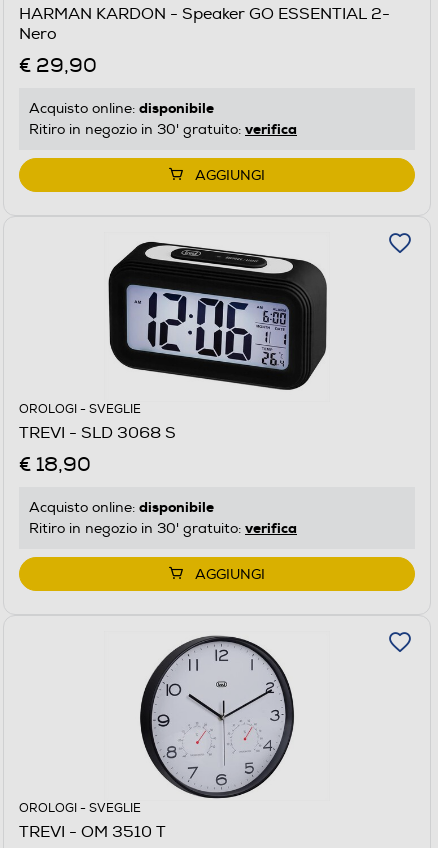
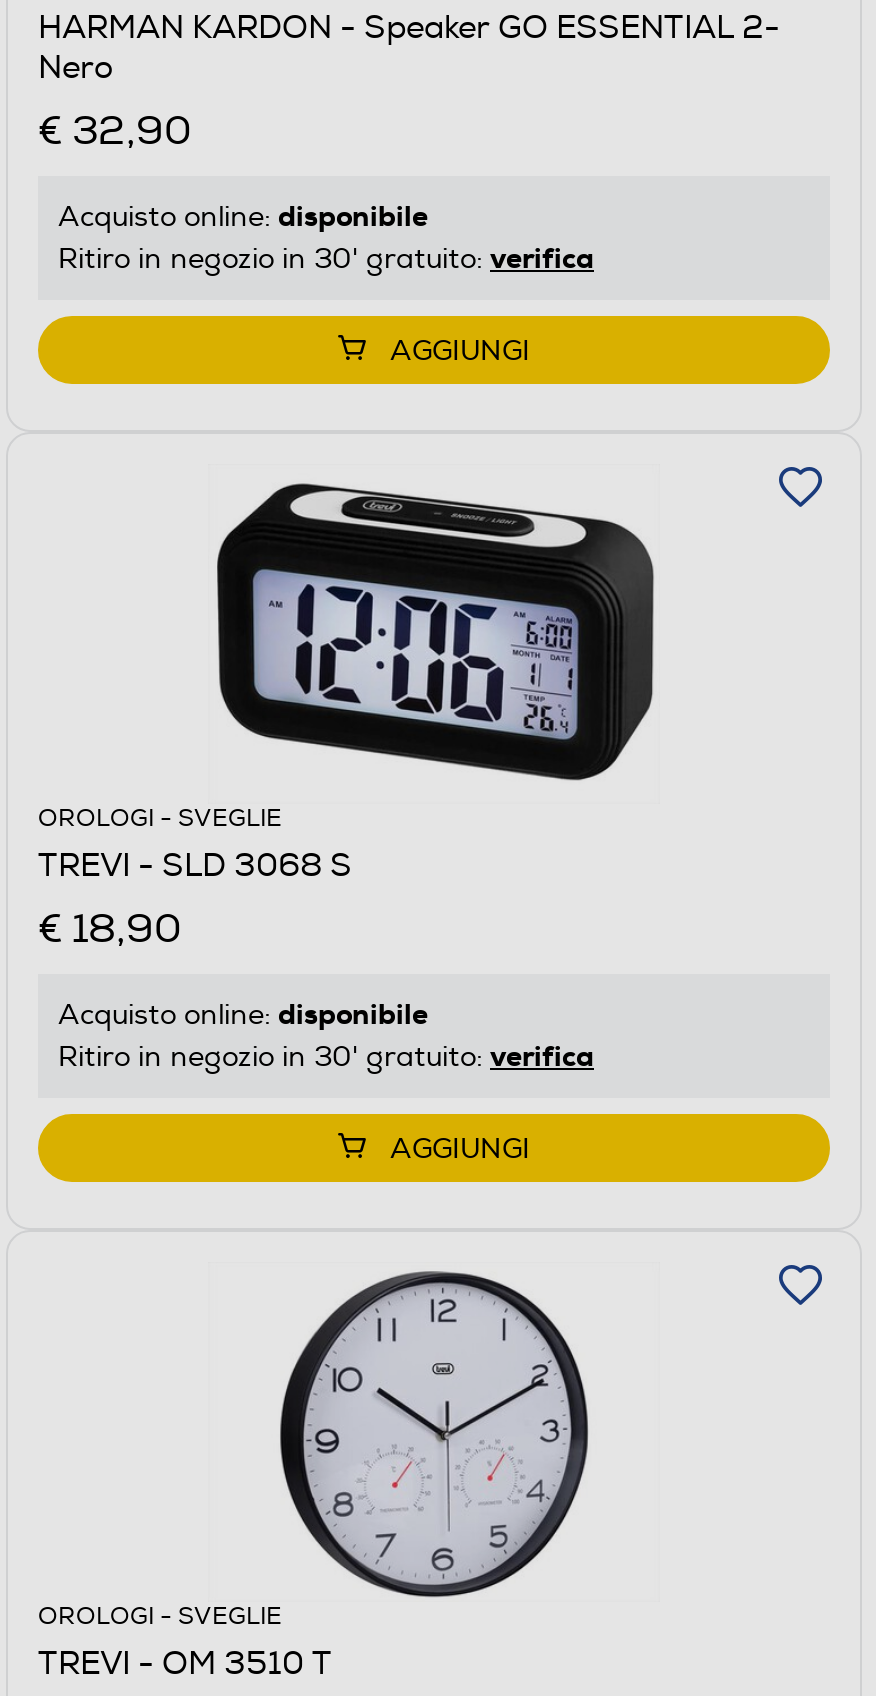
[19,53,97,78] € 29,90 -> [38,105,192,155] € 32,90

